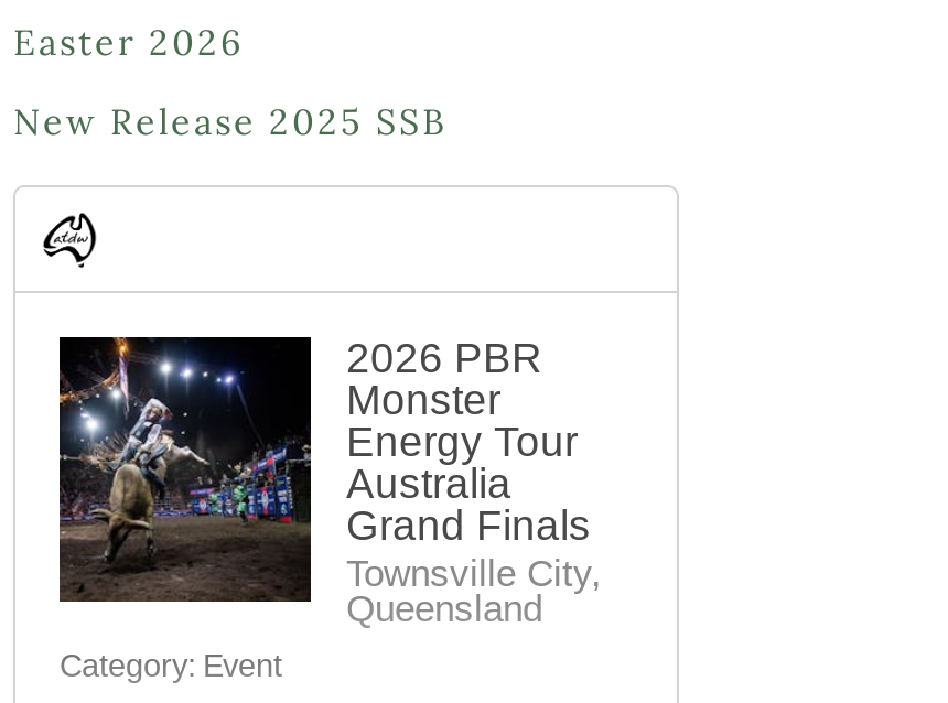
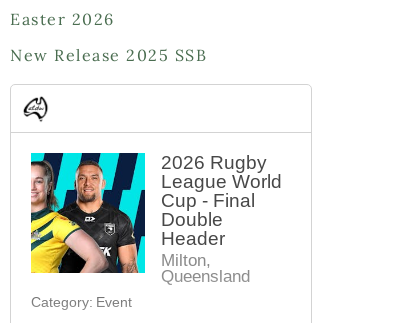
[57,335,602,604] [image] | 2026 PBR | Monster | Energy Tour | Australia | Grand Finals | Townsville City, -> [30,152,282,274] [image] | 2026 Rugby | League World | Cup - Final | Double | Header | Milton,

